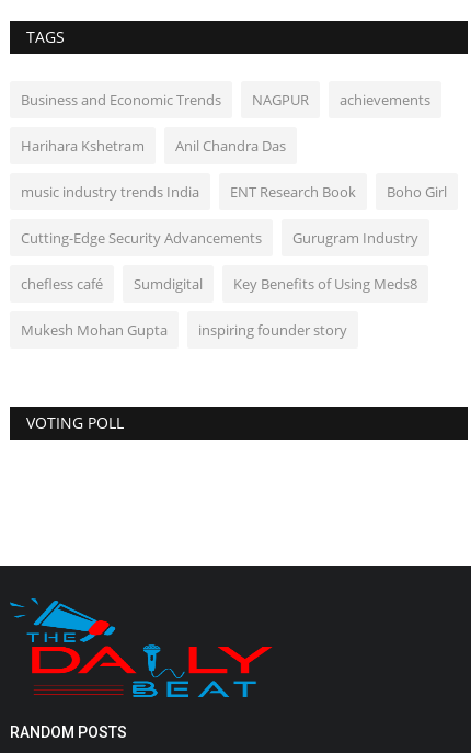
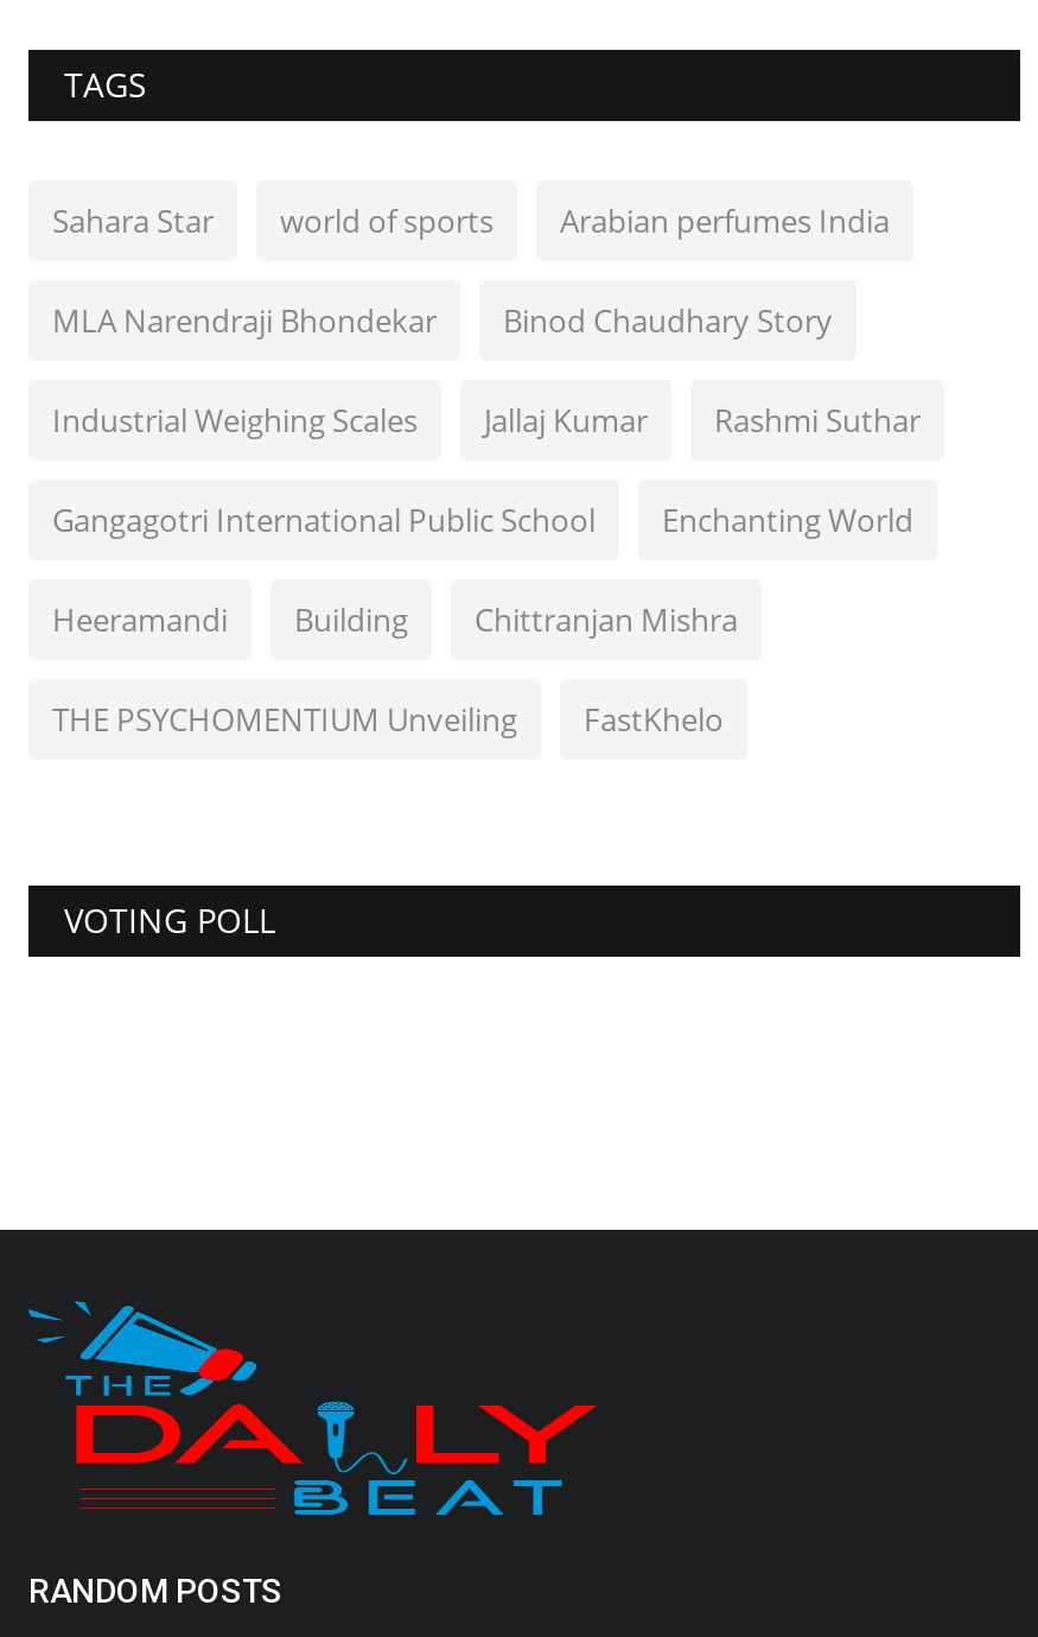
[21,90,430,109] Business and Economic Trends | NAGPUR | achievements -> [52,199,890,242] Sahara Star | world of sports | Arabian perfumes India
[21,136,286,155] Harihara Kshetram | Anil Chandra Das -> [52,299,833,341] MLA Narendraji Bhondekar | Binod Chaudhary Story
[21,182,447,201] music industry trends India | ENT Research Book | Boho Girl -> [52,398,921,441] Industrial Weighing Scales | Jallaj Kumar | Rashmi Suthar
[21,228,418,247] Cutting-Edge Security Advancements | Gurugram Industry -> [52,498,913,541] Gangagotri International Public School | Enchanting World
[21,274,417,294] chefless café | Sumdigital | Key Benefits of Using Meds8 -> [52,598,738,641] Heeramandi | Building | Chittranjan Mishra
[21,320,347,340] Mukesh Mohan Gupta | inspiring founder story -> [52,698,724,740] THE PSYCHOMENTIUM Unveiling | FastKhelo

